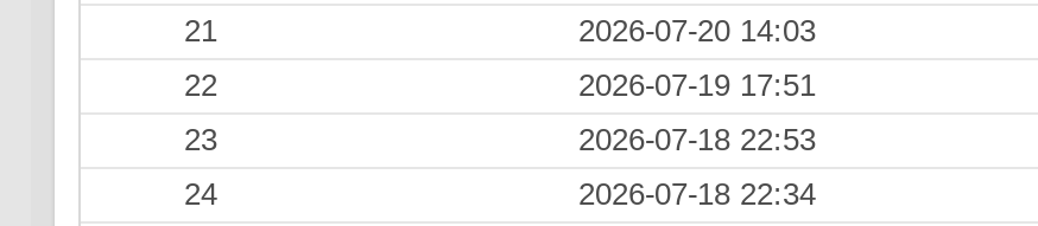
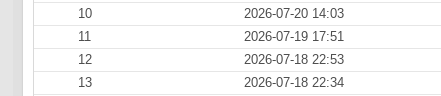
[184,13,217,49] 21 -> [77,6,91,21] 10
[184,67,217,103] 22 -> [78,29,91,44] 11
[184,122,217,157] 23 -> [77,52,91,67] 12
[184,176,217,212] 24 -> [77,75,91,90] 13

